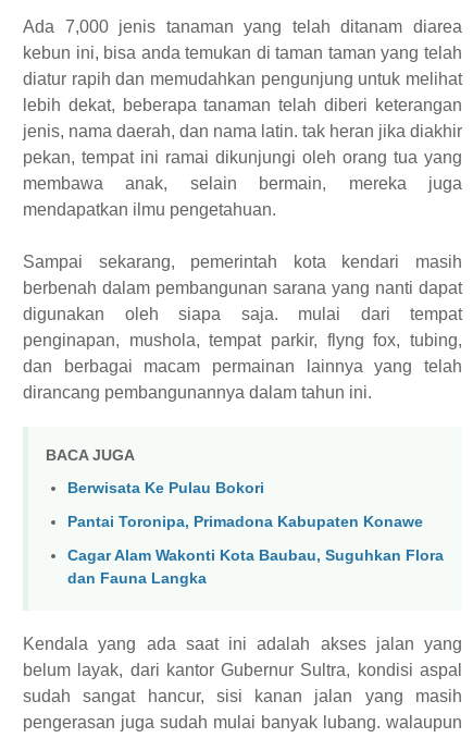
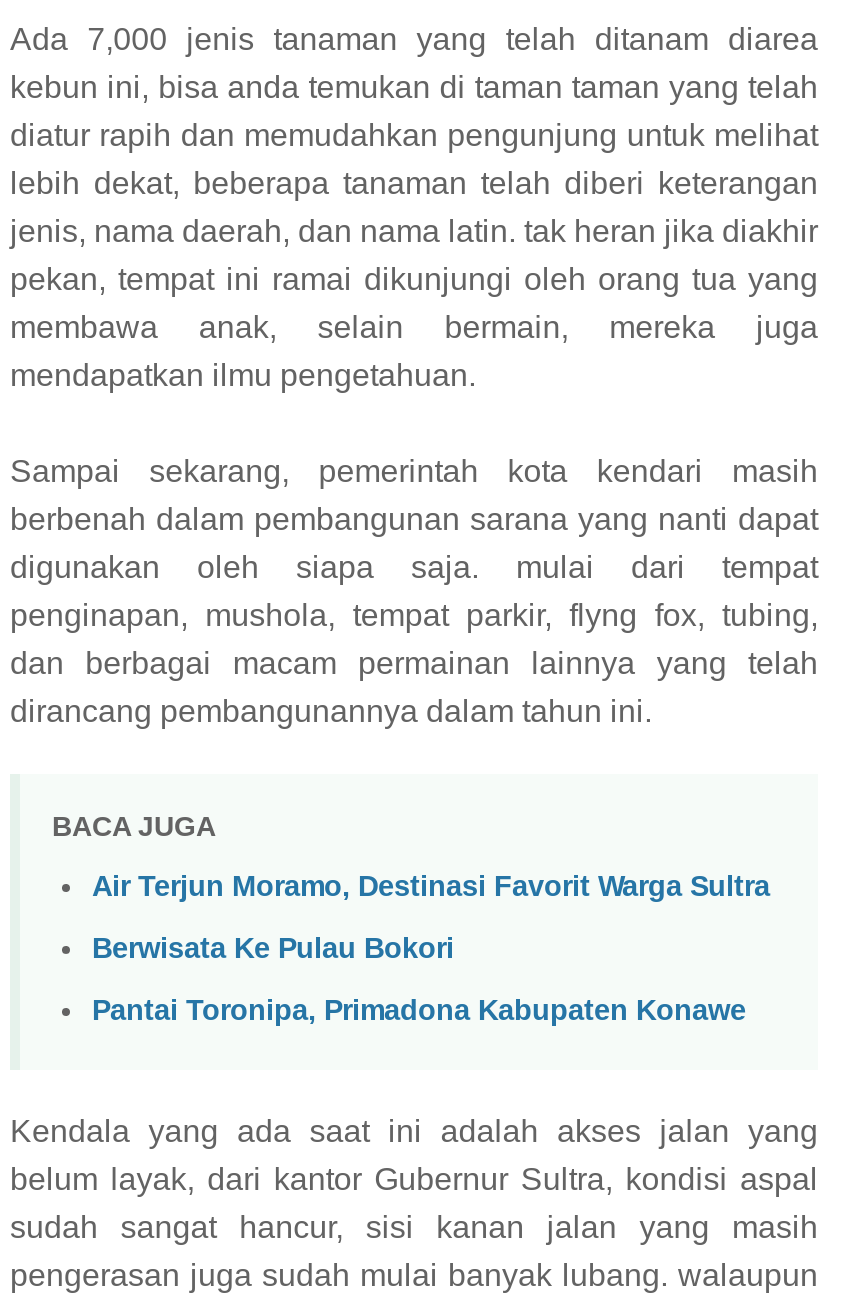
none -> [92,871,770,903] Air Terjun Moramo, Destinasi Favorit Warga Sultra
moved [67,479,423,530] -> [92,932,746,1025]: Berwisata Ke Pulau Bokori | Pantai Toronipa, Primadona Kabupaten Konawe
[67,546,444,586] Cagar Alam Wakonti Kota Baubau, Suguhkan Flora | dan Fauna Langka -> none

